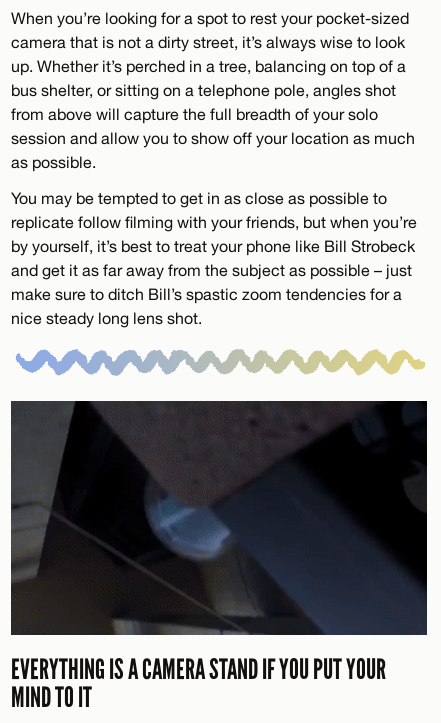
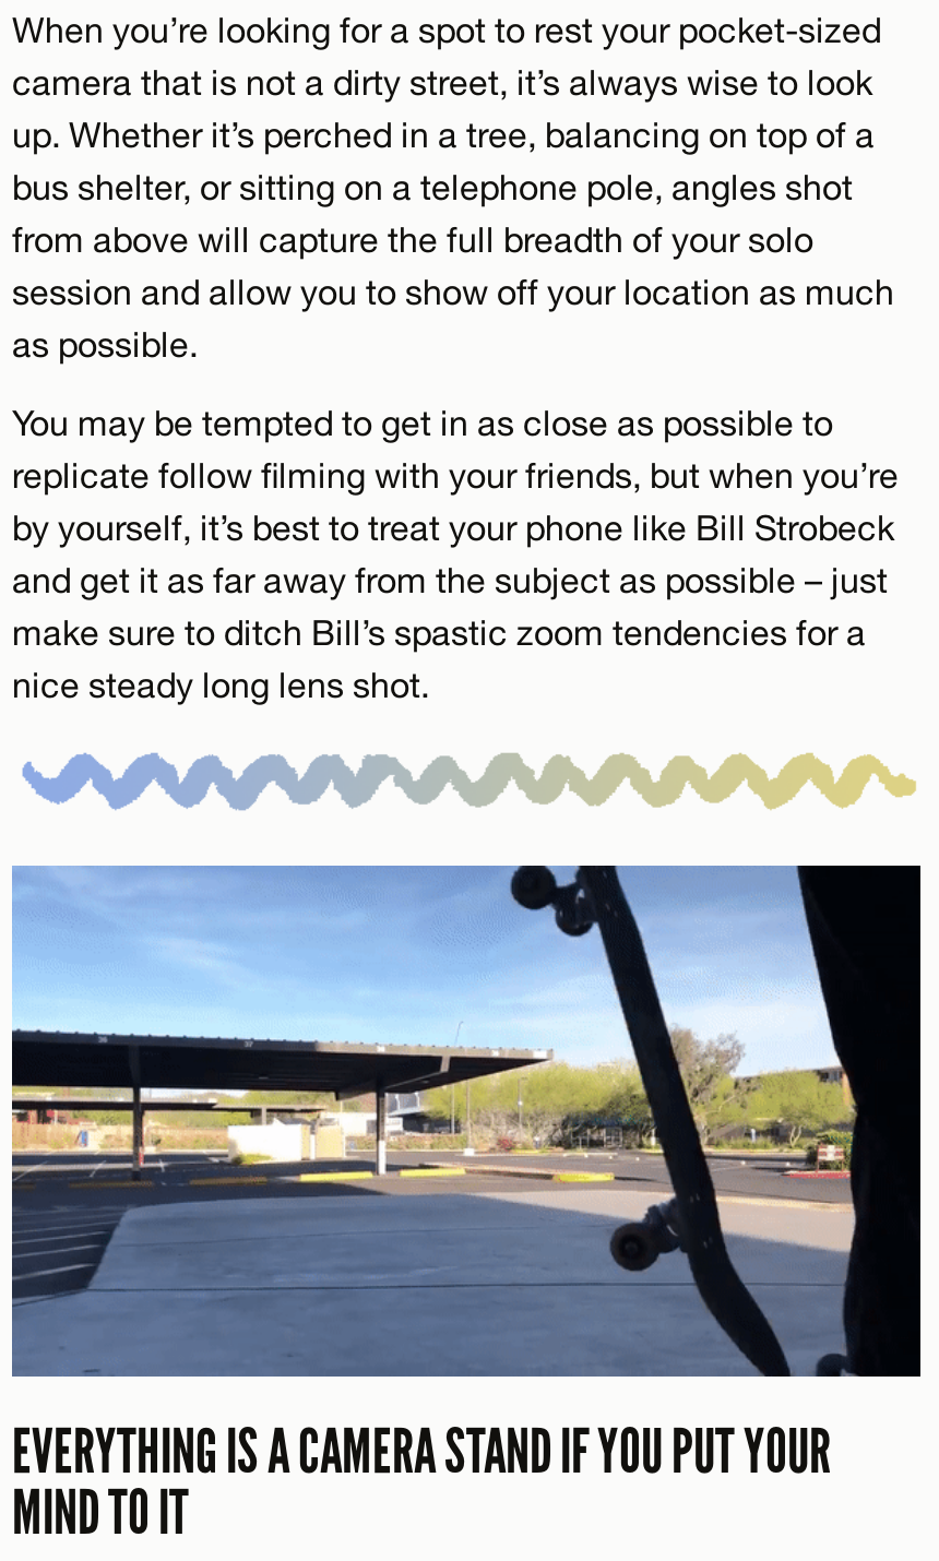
[10,400,427,636] [image] -> [10,863,920,1379] [image]

